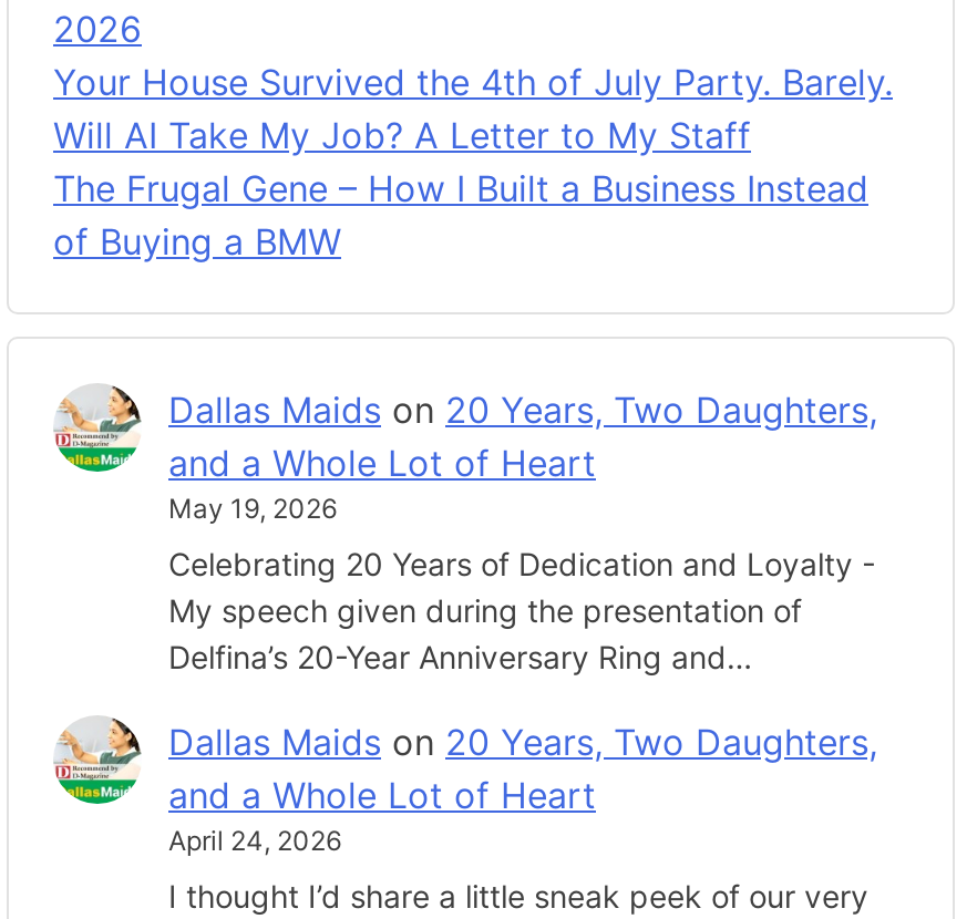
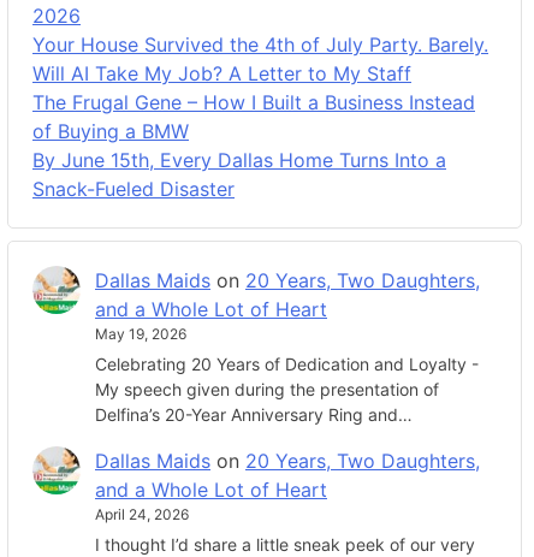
none -> [32,148,446,201] By June 15th, Every Dallas Home Turns Into a | Snack-Fueled Disaster

